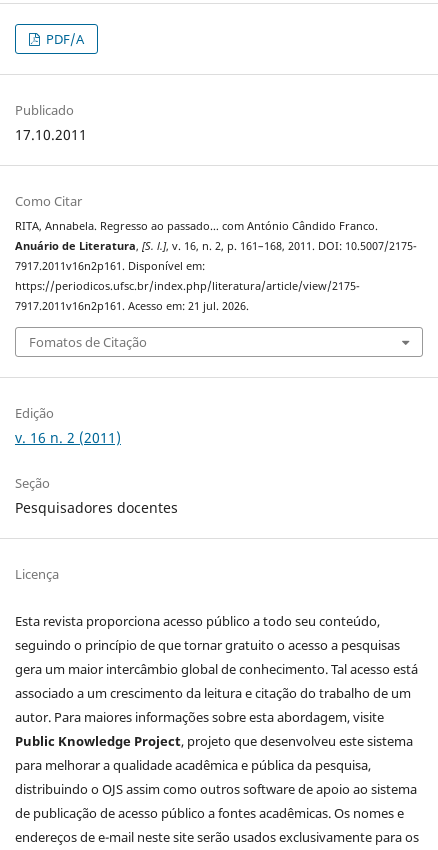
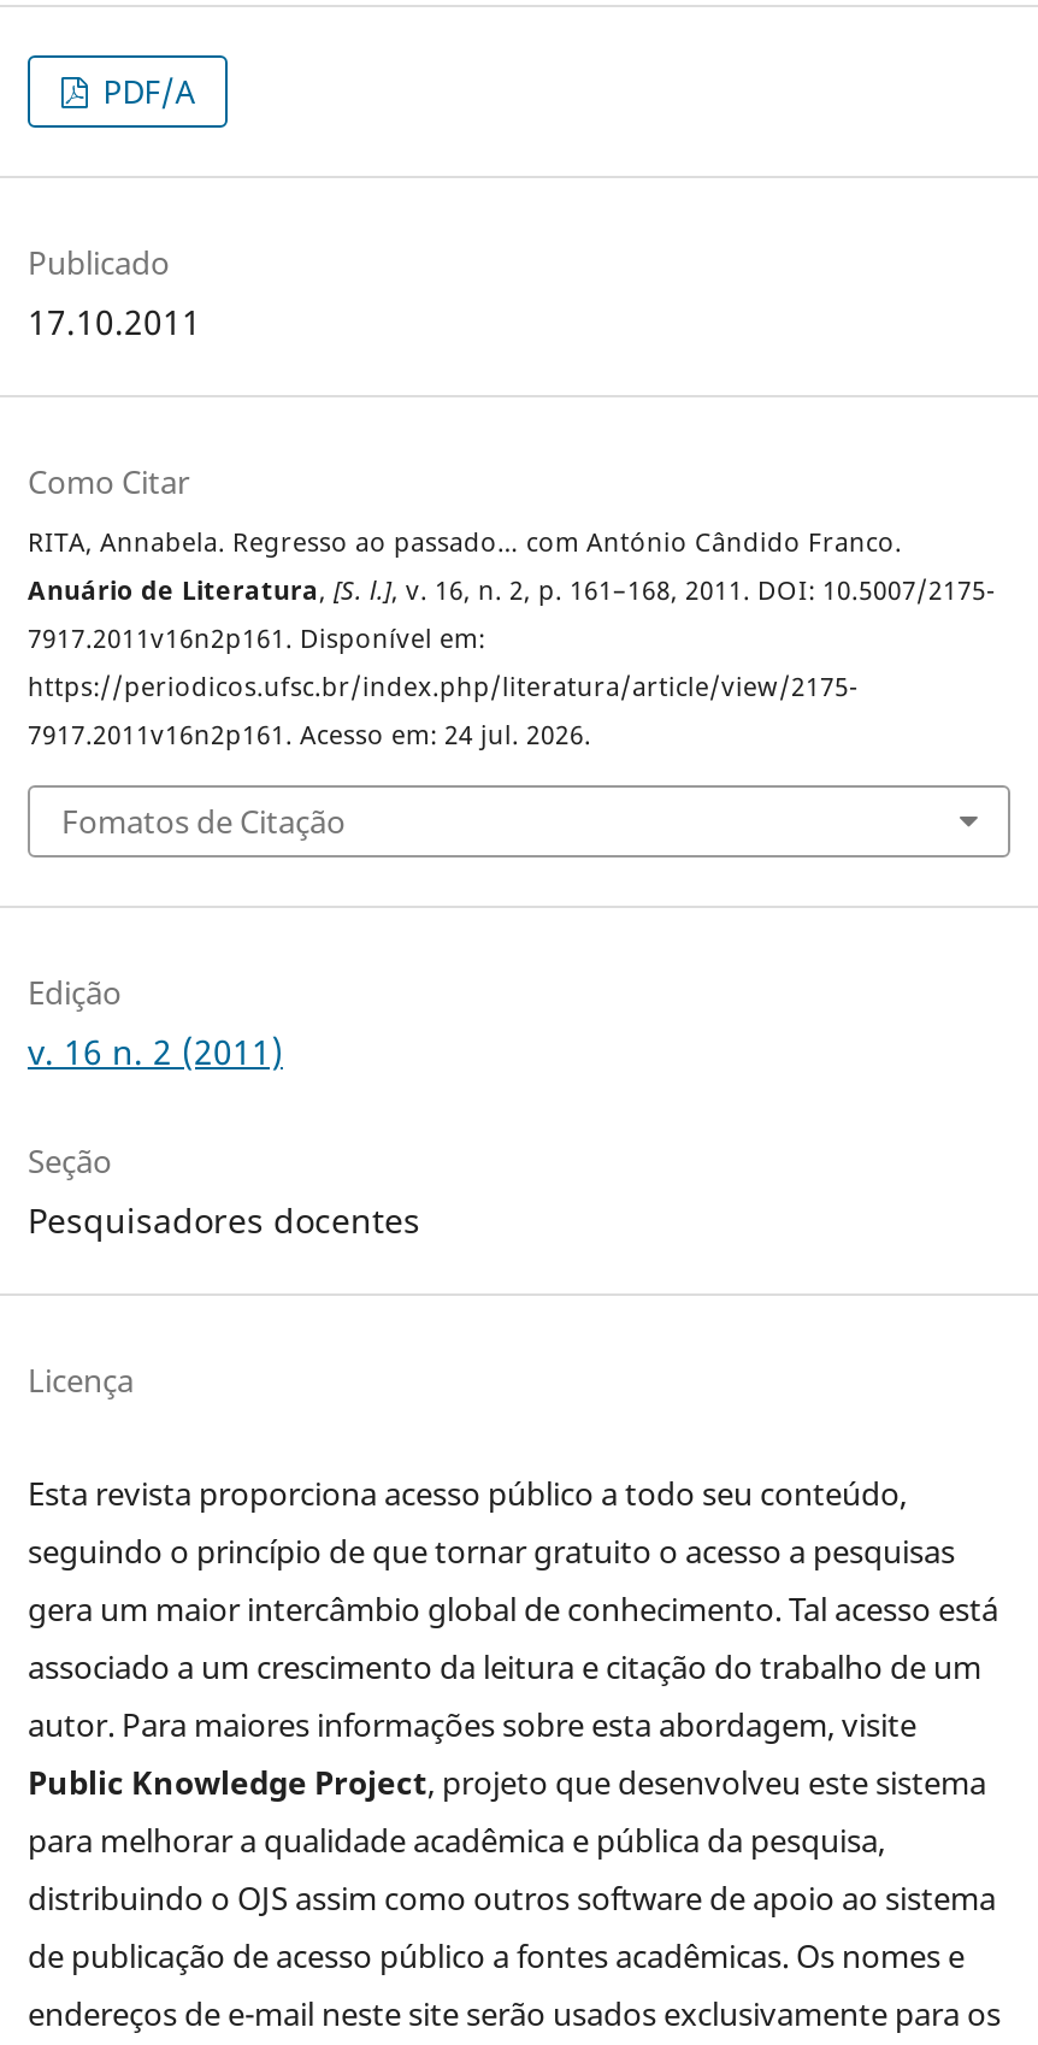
[15,299,249,313] 7917.2011v16n2p161. Acesso em: 21 jul. 2026. -> [28,719,591,753] 7917.2011v16n2p161. Acesso em: 24 jul. 2026.

